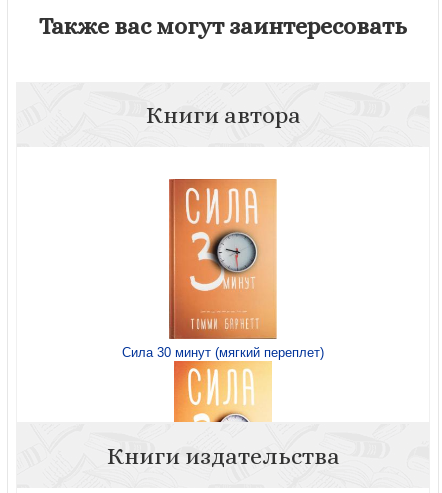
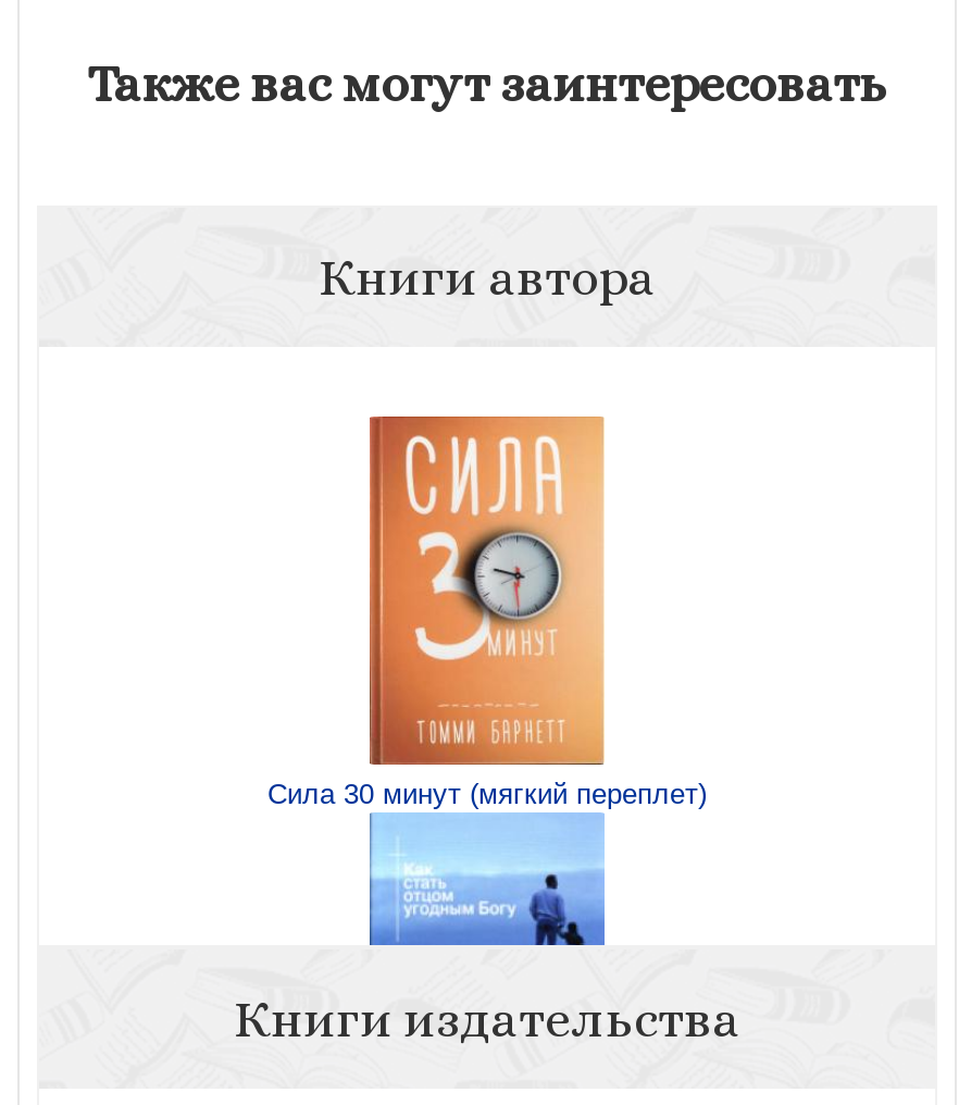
[169,363,277,423] [image] -> [368,817,607,947] [image]

